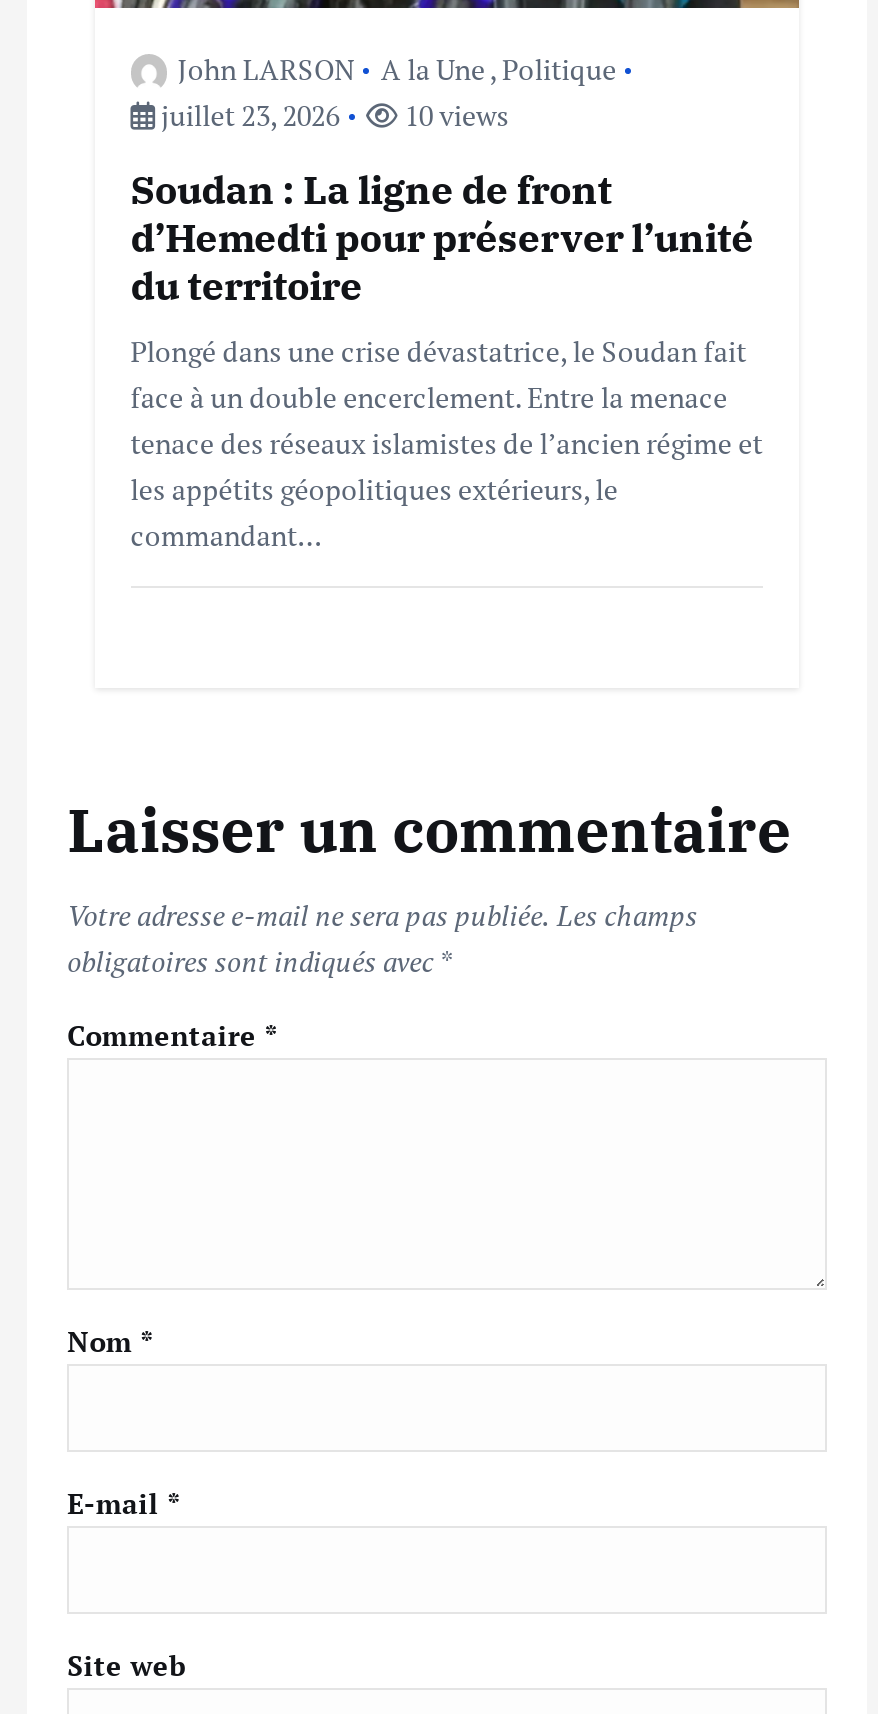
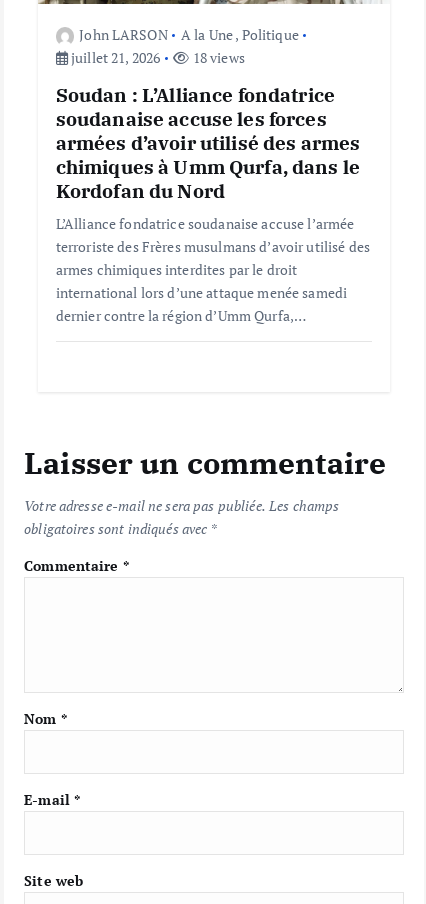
[155,96,509,134] juillet 23, 2026 | 10 views -> [68,48,245,67] juillet 21, 2026 | 18 views
[131,164,763,554] Soudan : La ligne de front | d’Hemedti pour préserver l’unité | du territoire | Plongé dans une crise dévastatrice, le Soudan fait | face à un double encerclement. Entre la menace | tenace des réseaux islamistes de l’ancien régime et | les appétits géopolitiques extérieurs, le | commandant… -> [56,82,370,325] Soudan : L’Alliance fondatrice | soudanaise accuse les forces | armées d’avoir utilisé des armes | chimiques à Umm Qurfa, dans le | Kordofan du Nord | L’Alliance fondatrice soudanaise accuse l’armée | terroriste des Frères musulmans d’avoir utilisé des | armes chimiques interdites par le droit | international lors d’une attaque menée samedi | dernier contre la région d’Umm Qurfa,…

